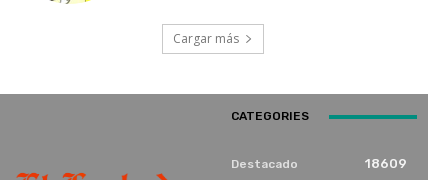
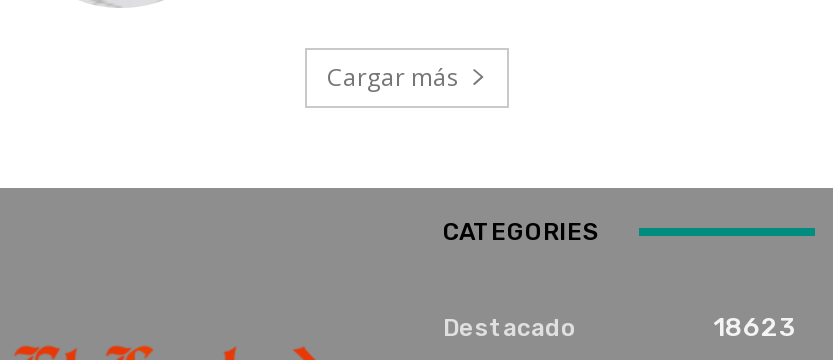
[365,156,407,171] 18609 -> [713,312,795,342] 18623

